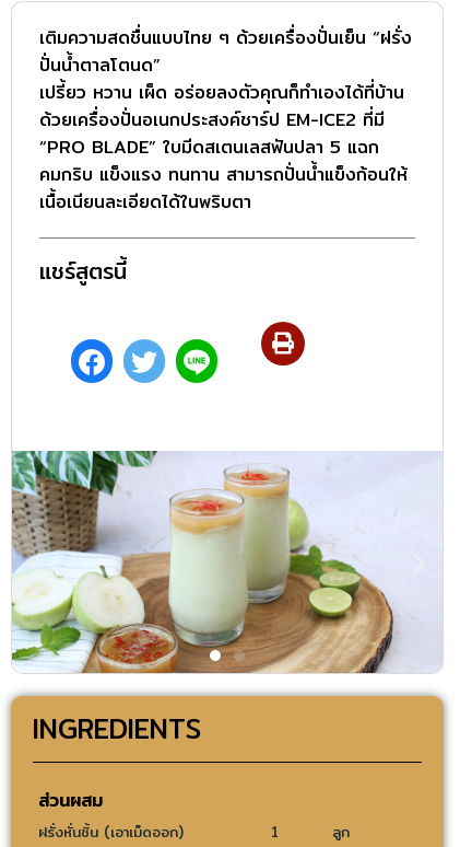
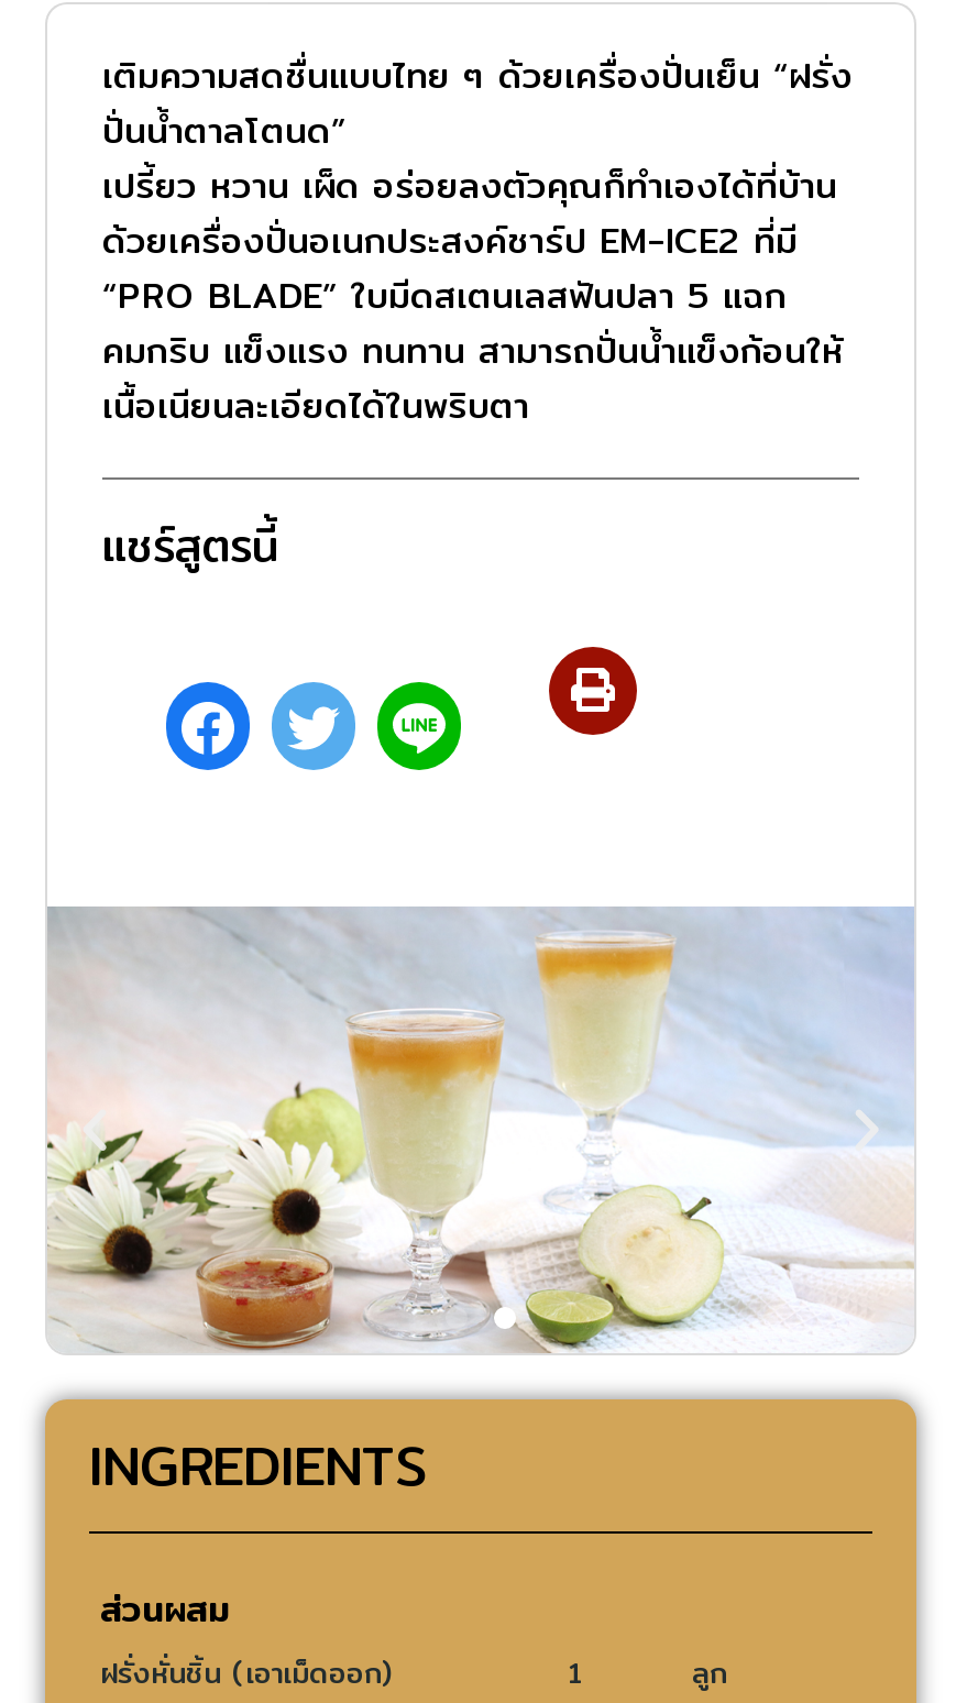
[11,451,441,674] [image] -> [45,907,914,1353] [image]

